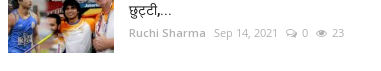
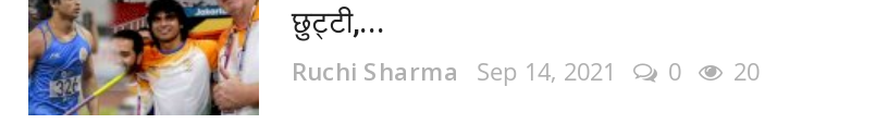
[129,25,344,40] Ruchi Sharma Sep 14, 2021 0 23 -> [292,55,760,87] Ruchi Sharma Sep 14, 2021 0 20

